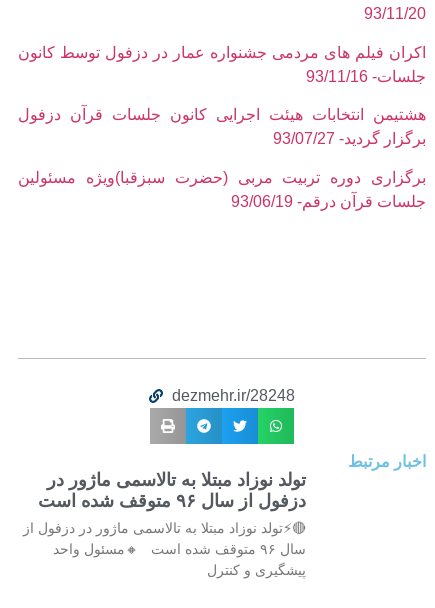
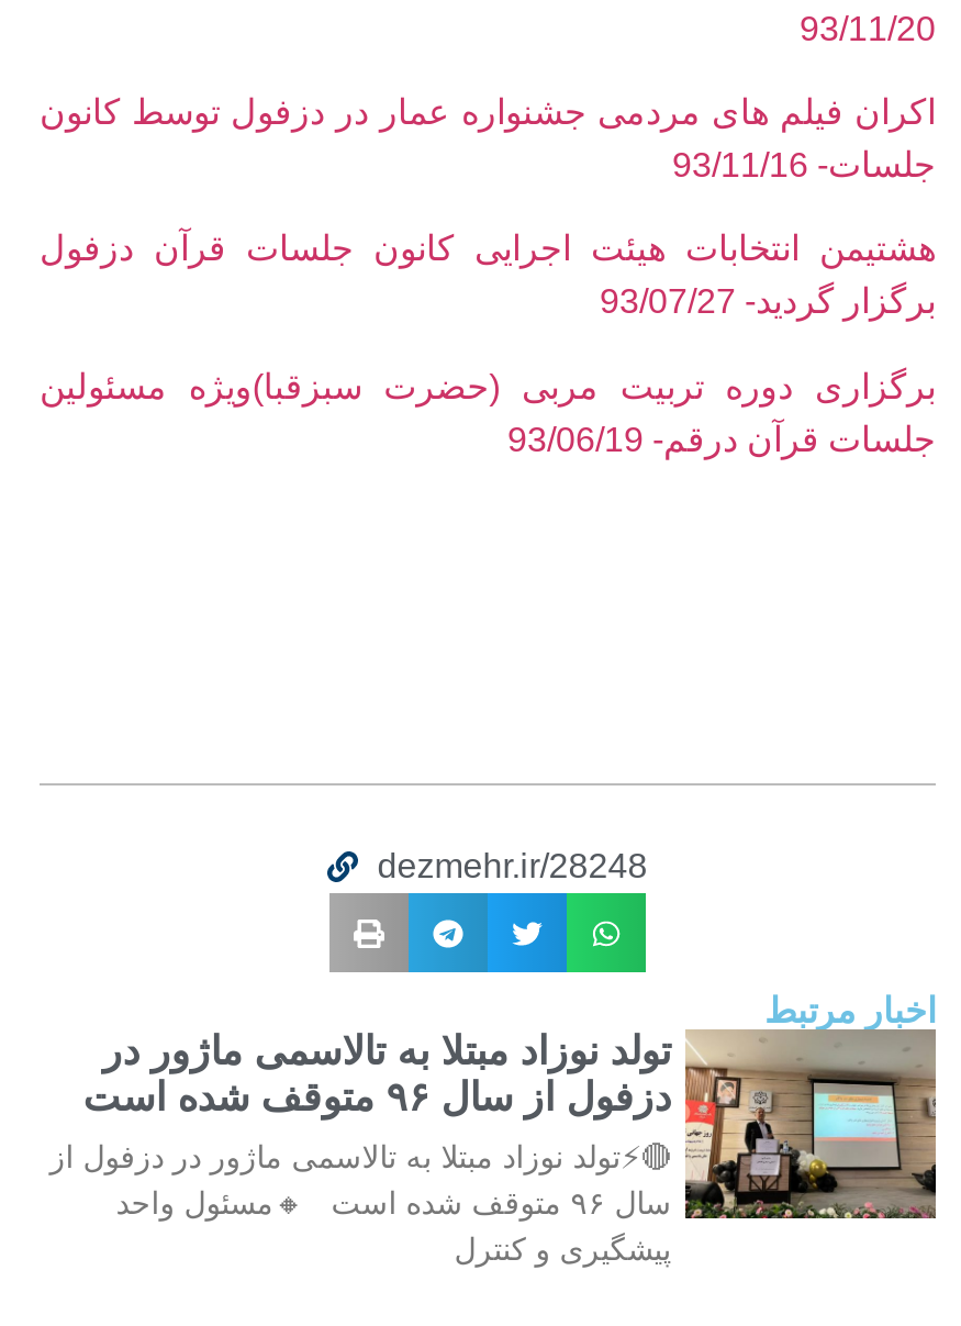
none -> [683,1028,938,1222] [image]

